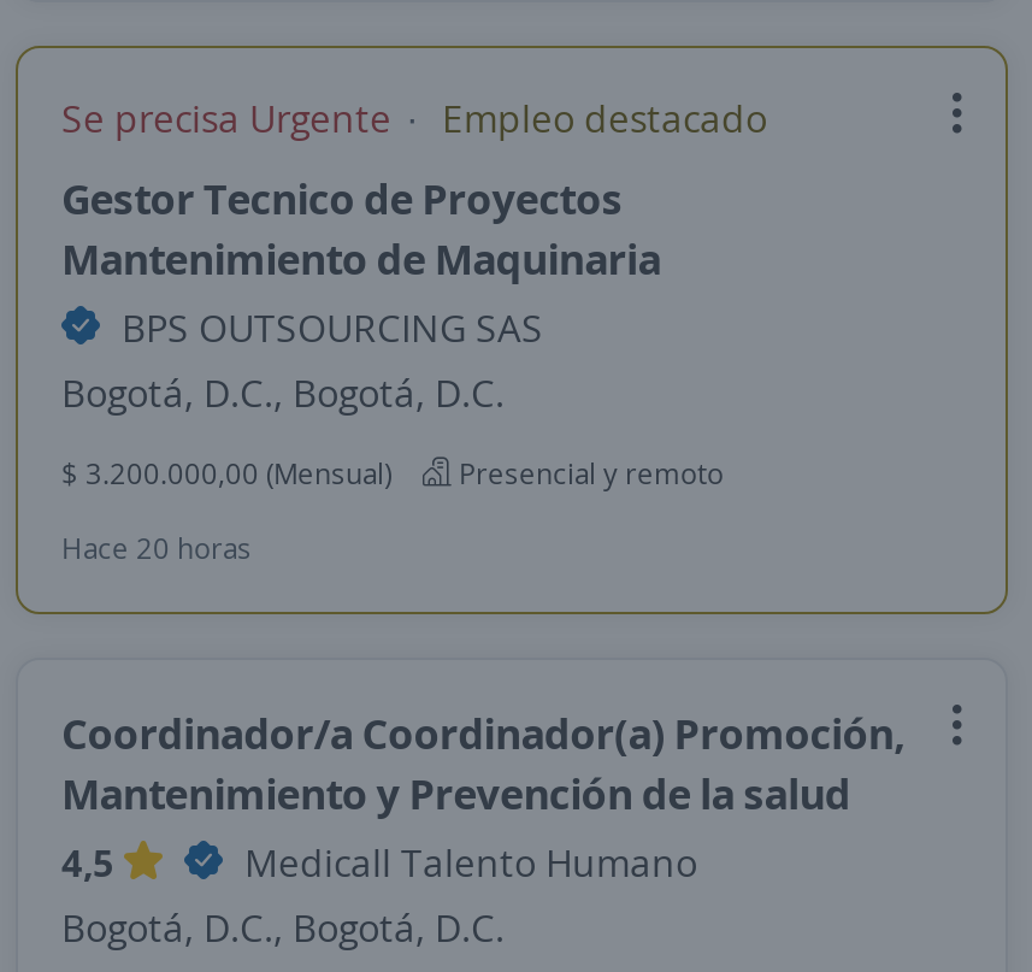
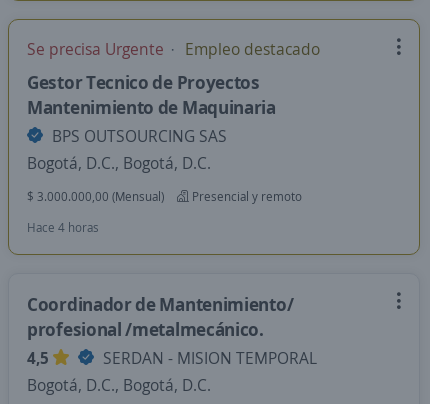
[61,453,724,494] $ 3.200.000,00 (Mensual) Presencial y remoto -> [27,188,302,205] $ 3.000.000,00 (Mensual) Presencial y remoto
[61,528,252,569] Hace 20 horas -> [27,219,99,236] Hace 4 horas
[61,703,905,821] Coordinador/a Coordinador(a) Promoción, | Mantenimiento y Prevención de la salud -> [27,292,293,341] Coordinador de Mantenimiento/ | profesional /metalmecánico.
[235,836,697,889] Medicall Talento Humano -> [99,347,317,369] SERDAN - MISION TEMPORAL

